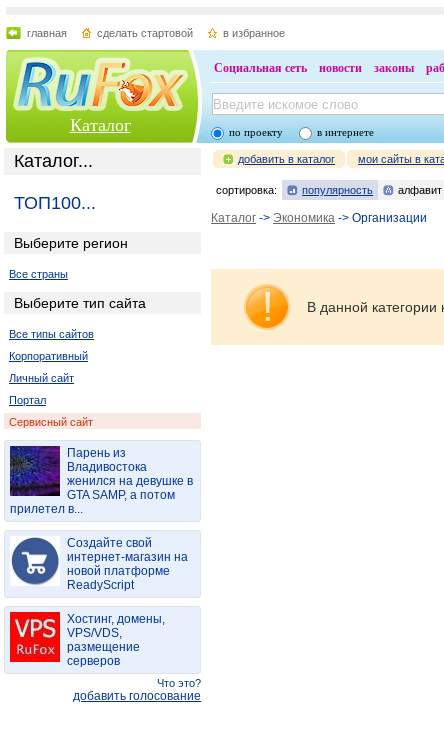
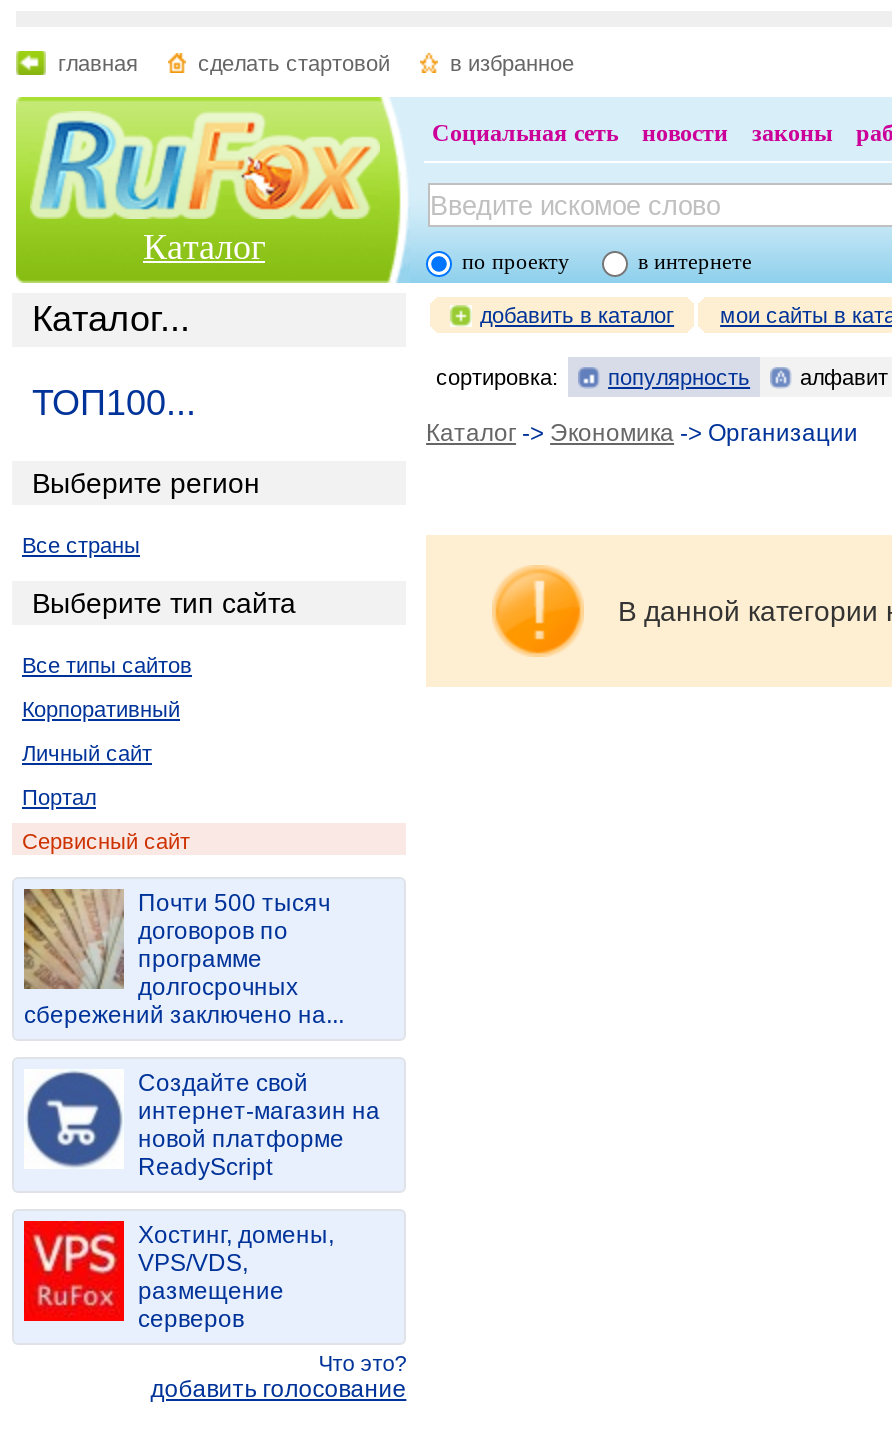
[9,445,193,516] [image] | Парень из | Владивостока | женился на девушке в | GTA SAMP, а потом | прилетел в... -> [22,887,344,1029] [image] | Почти 500 тысяч | договоров по | программе | долгосрочных | сбережений заключено на...

